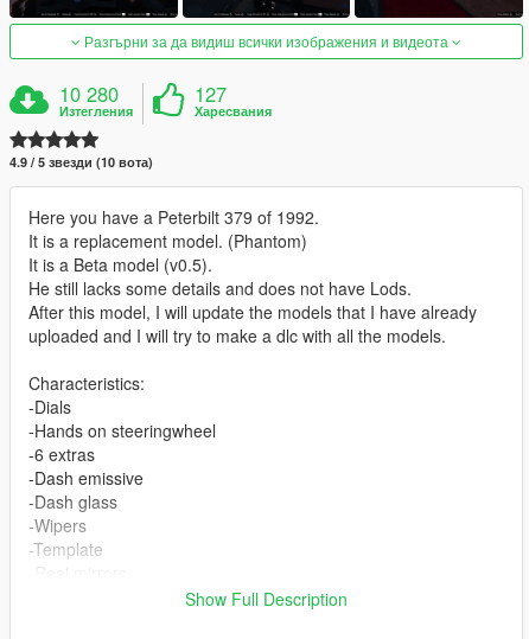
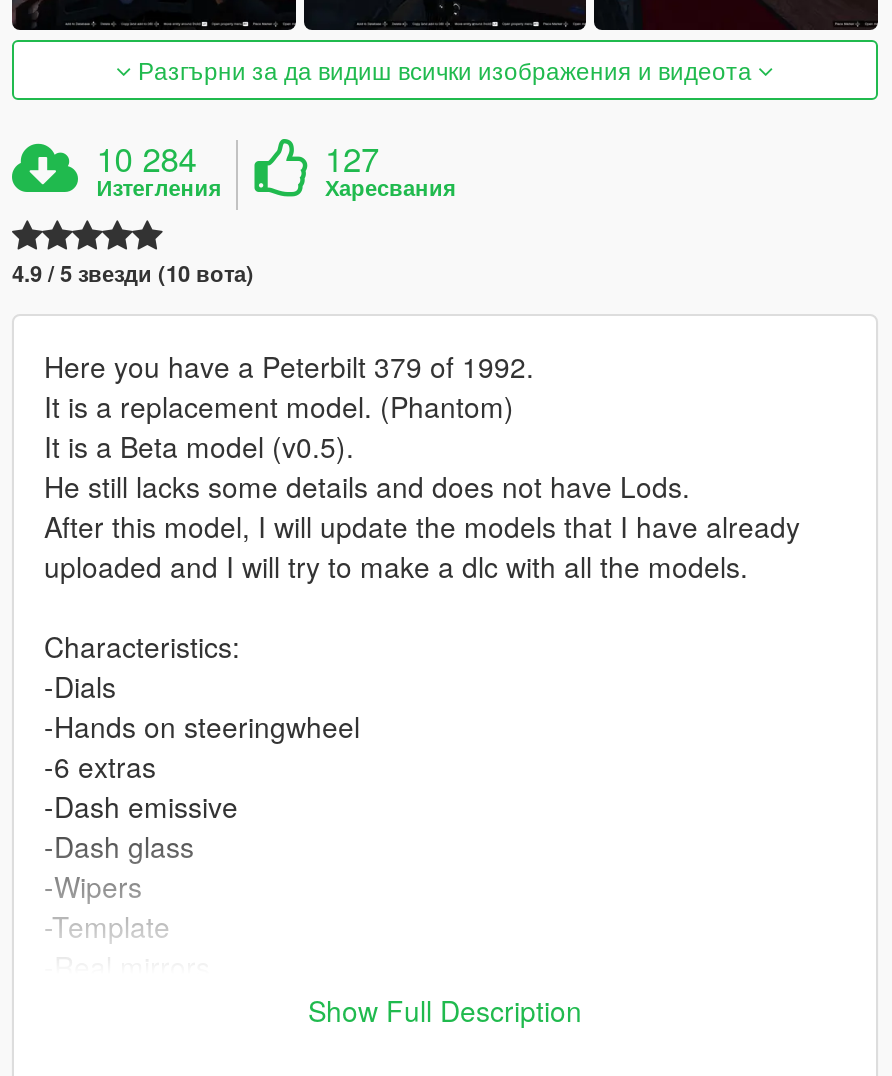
[60,80,119,108] 10 280 -> [96,134,196,182] 10 284

